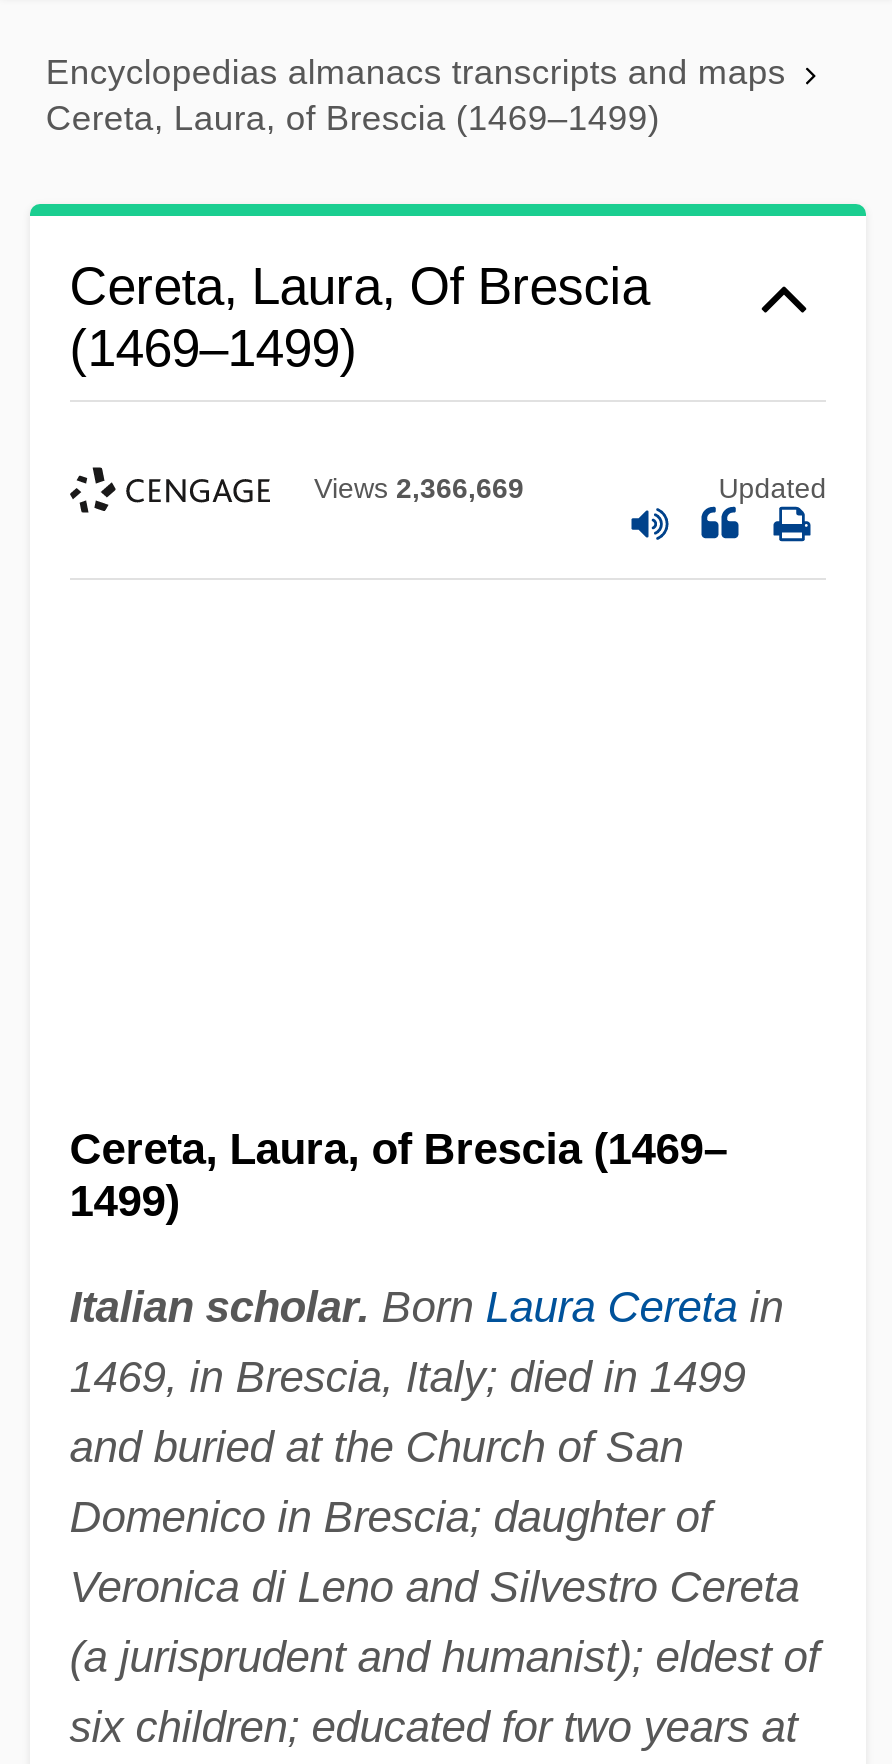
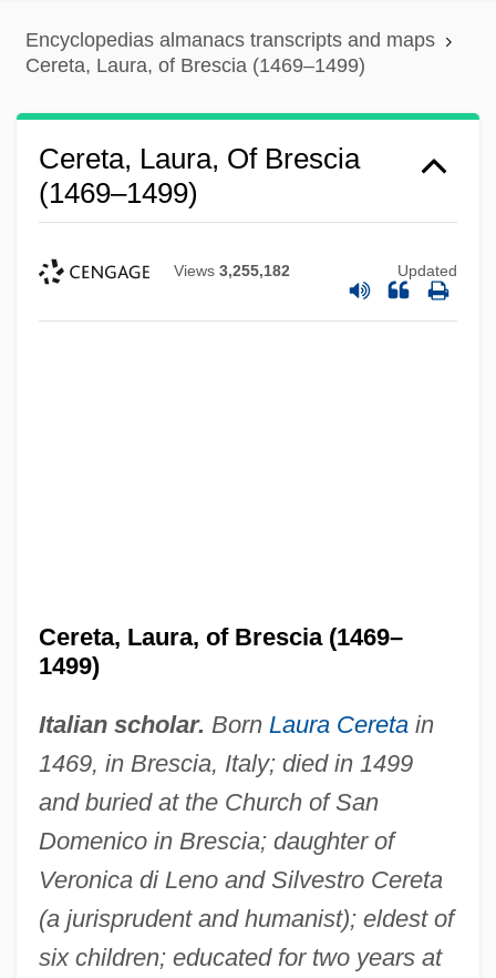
[314,473,524,505] Views 2,366,669 -> [174,262,290,280] Views 3,255,182

